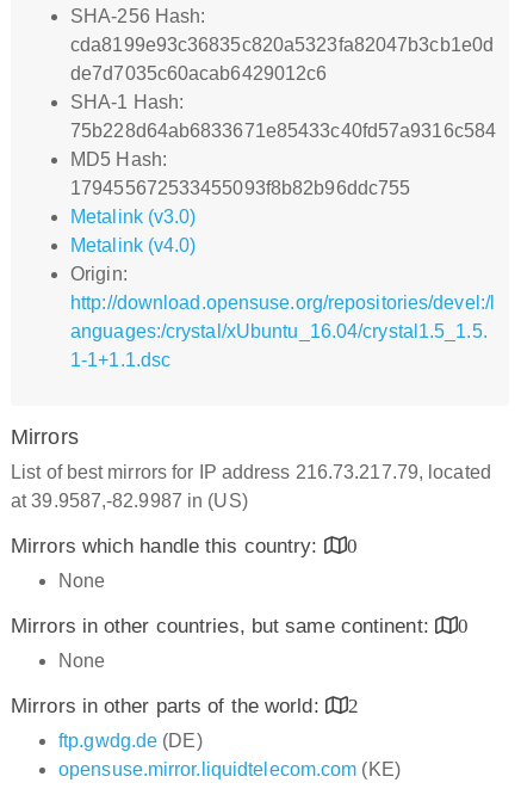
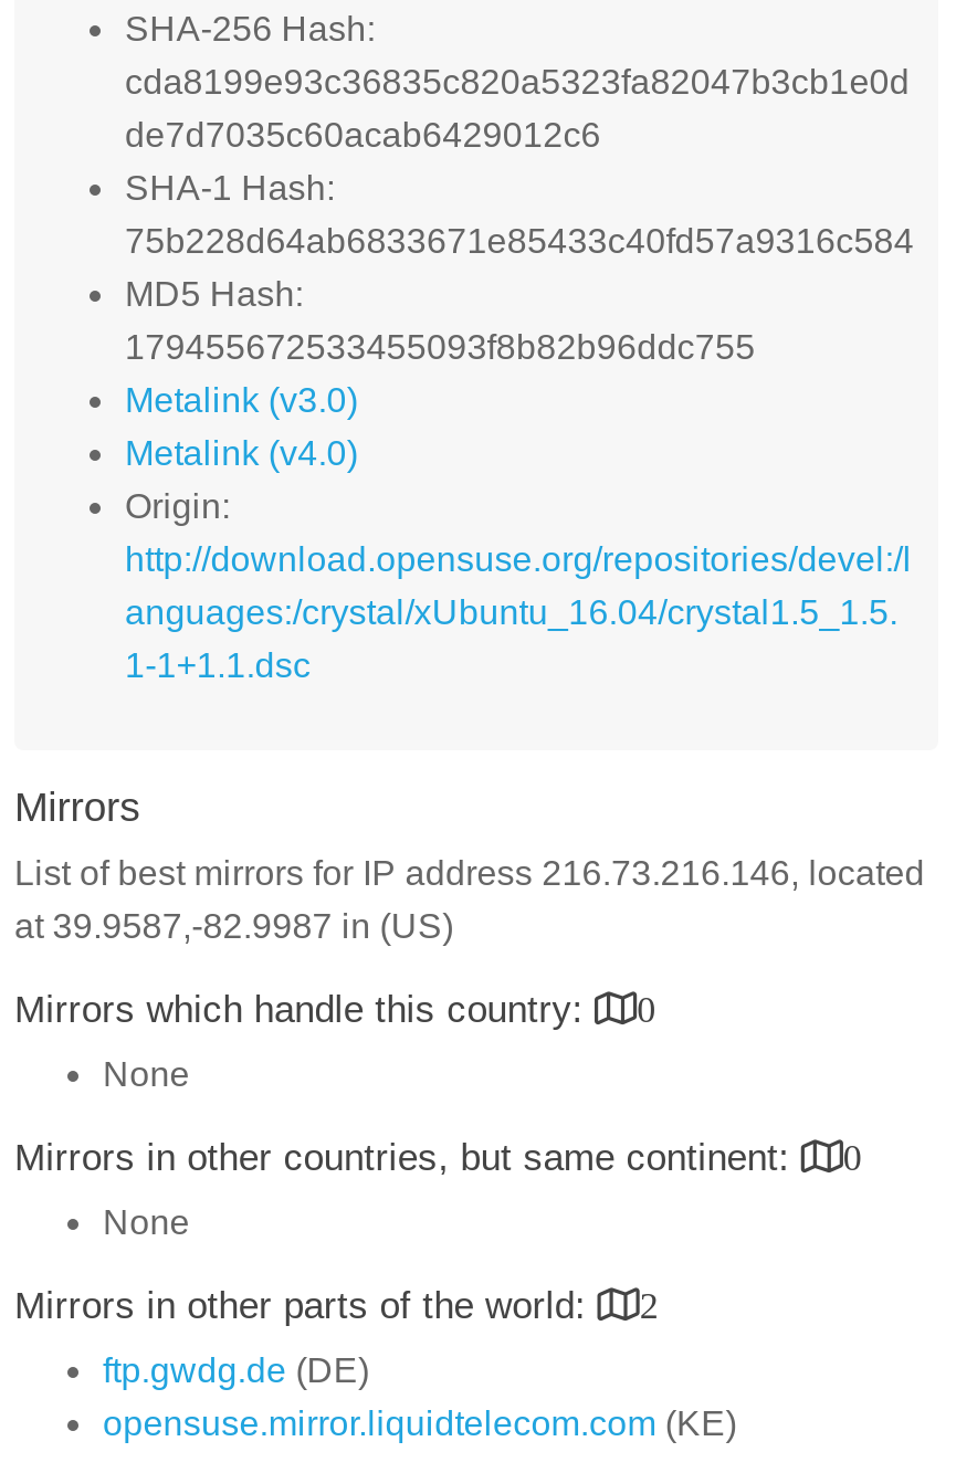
[11,462,491,482] List of best mirrors for IP address 216.73.217.79, located -> [14,854,925,892] List of best mirrors for IP address 216.73.216.146, located

